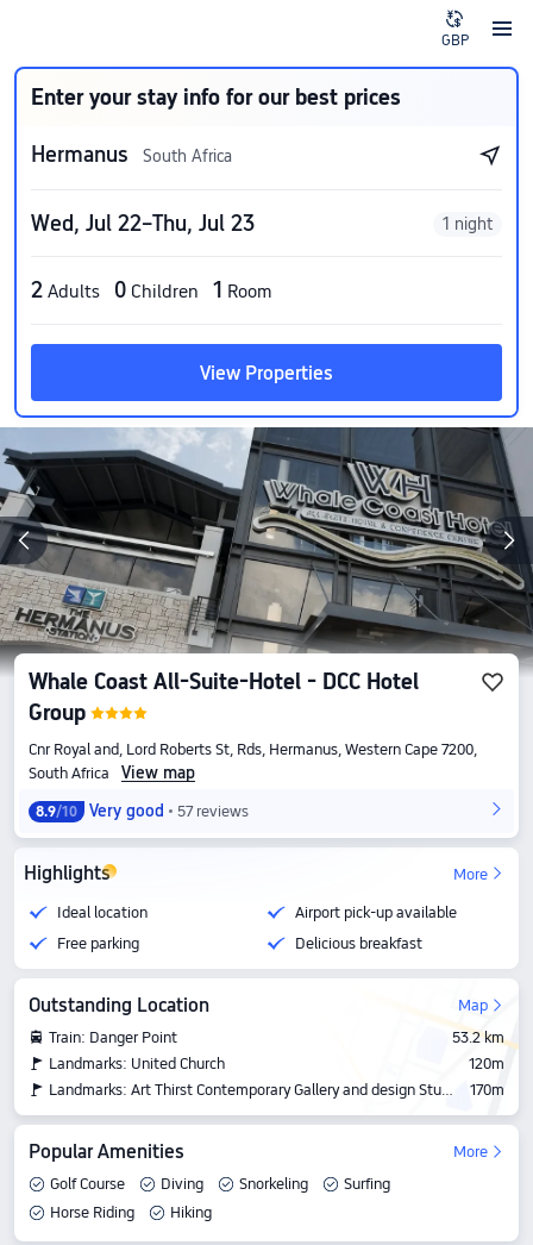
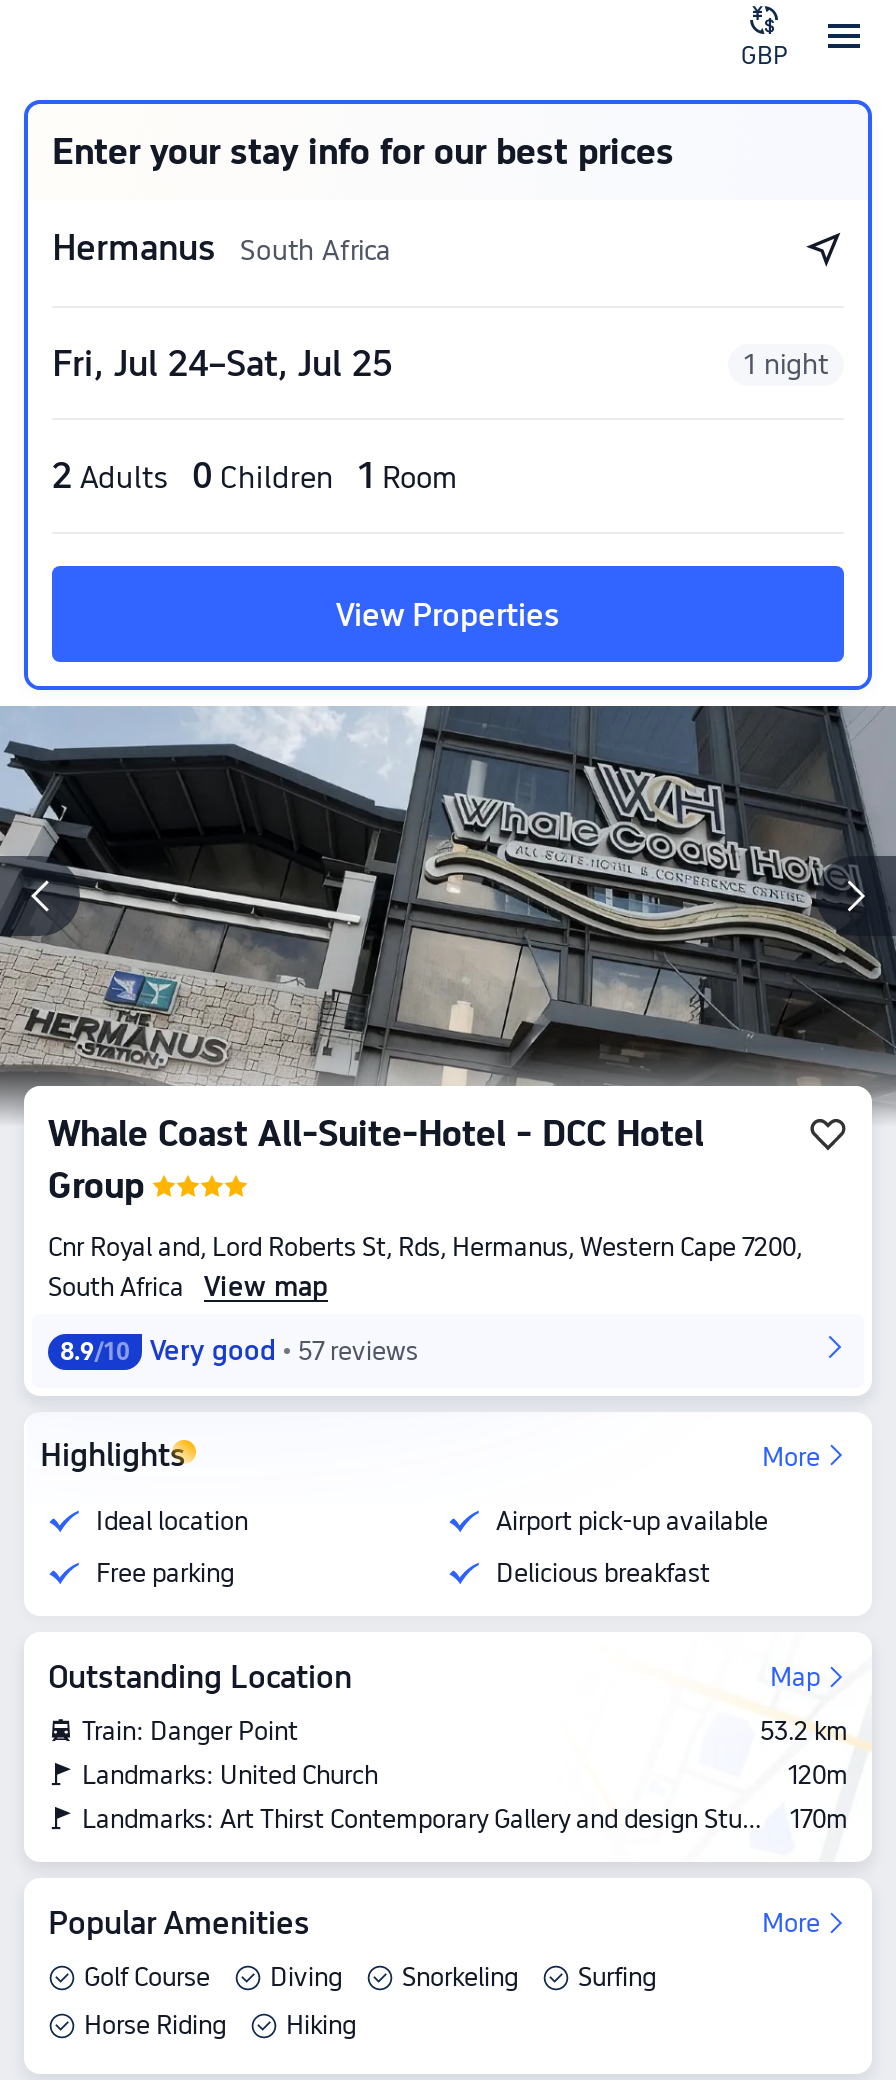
[31,211,255,236] Wed, Jul 22–Thu, Jul 23 -> [52,342,392,384] Fri, Jul 24–Sat, Jul 25

